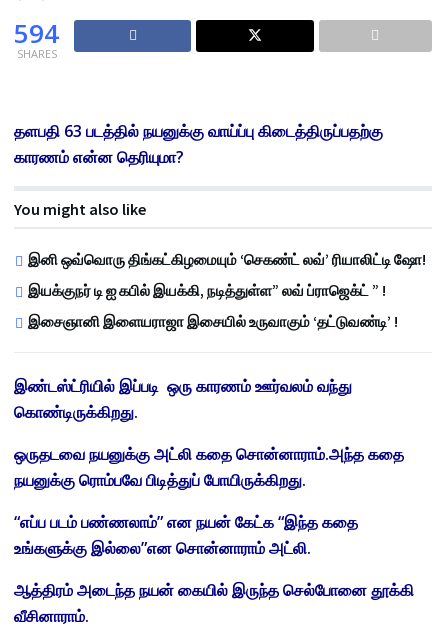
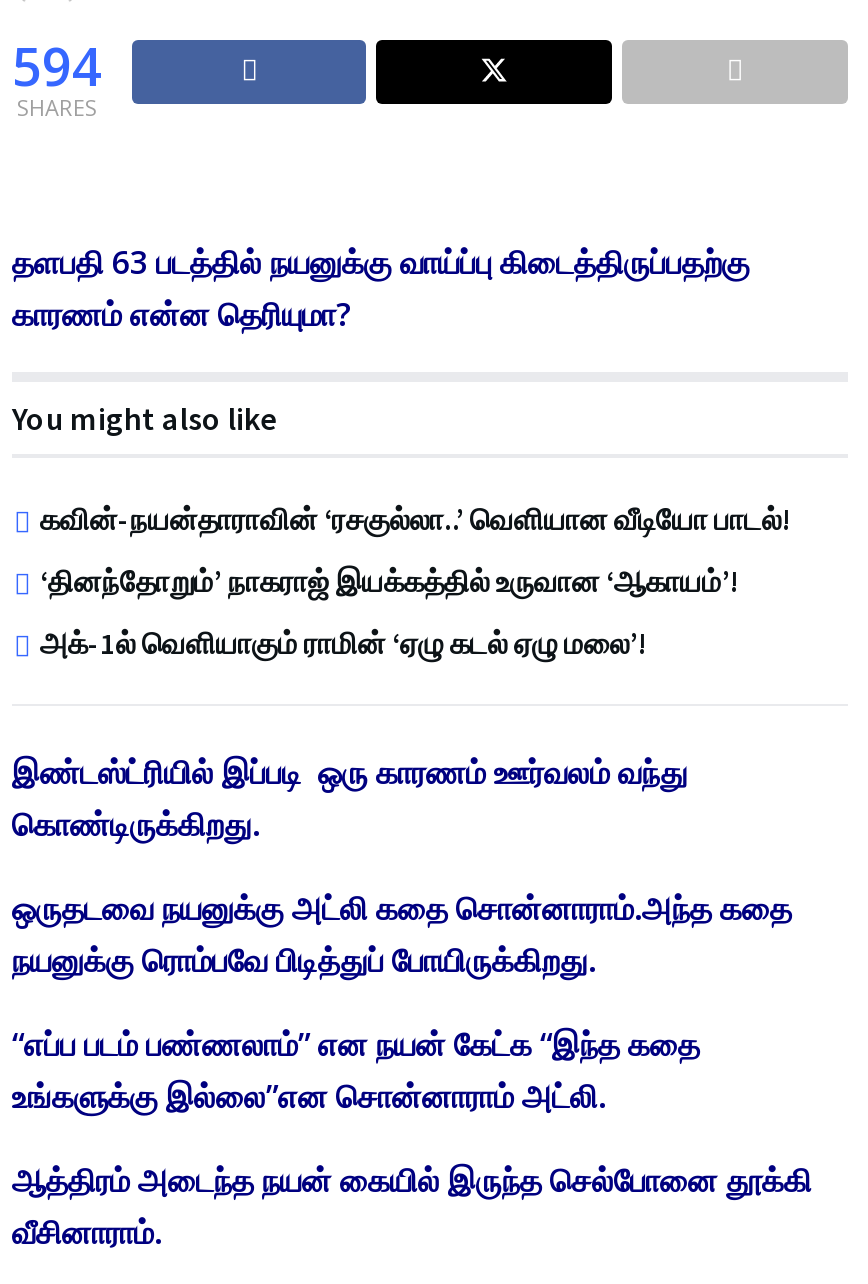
[28,250,426,269] இனி ஒவ்வொரு திங்கட்கிழமையும் ‘செகண்ட் லவ்’ ரியாலிட்டி ஷோ! -> [40,500,790,538] கவின்-நயன்தாராவின் ‘ரசகுல்லா..’ வெளியான வீடியோ பாடல்!
[28,281,386,300] இயக்குநர் டி ஐ கபில் இயக்கி, நடித்துள்ள” லவ் ப்ராஜெக்ட் ” ! -> [40,562,738,600] ‘தினந்தோறும்’ நாகராஜ் இயக்கத்தில் உருவான ‘ஆகாயம்’!
[28,312,398,331] இசைஞானி இளையராஜா இசையில் உருவாகும் ‘தட்டுவண்டி’ ! -> [40,624,646,662] அக்-1ல் வெளியாகும் ராமின் ‘ஏழு கடல் ஏழு மலை’!

